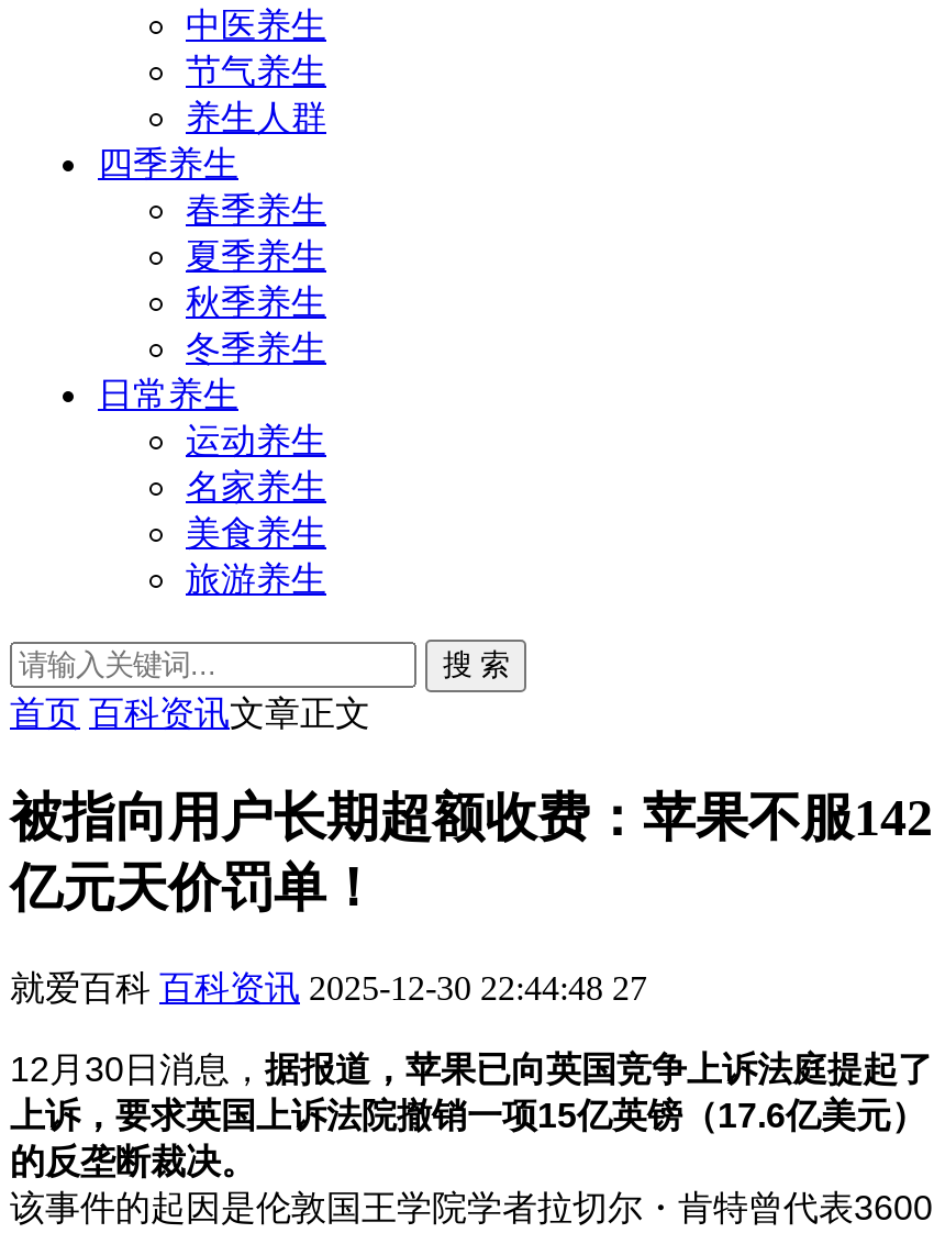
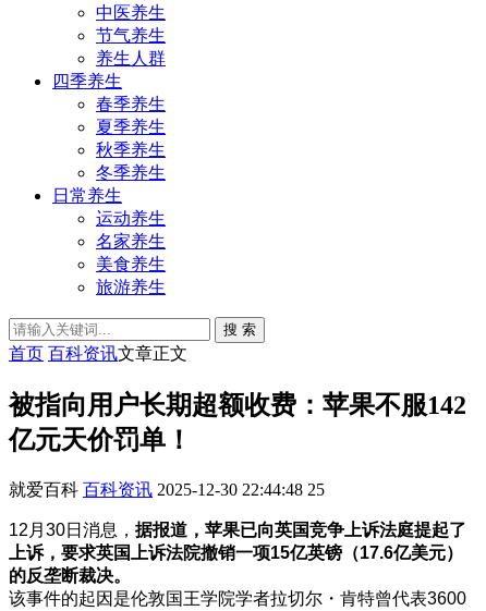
[10,969,647,1006] 就爱百科 百科资讯 2025-12-30 22:44:48 27 -> [9,480,325,499] 就爱百科 百科资讯 2025-12-30 22:44:48 25

